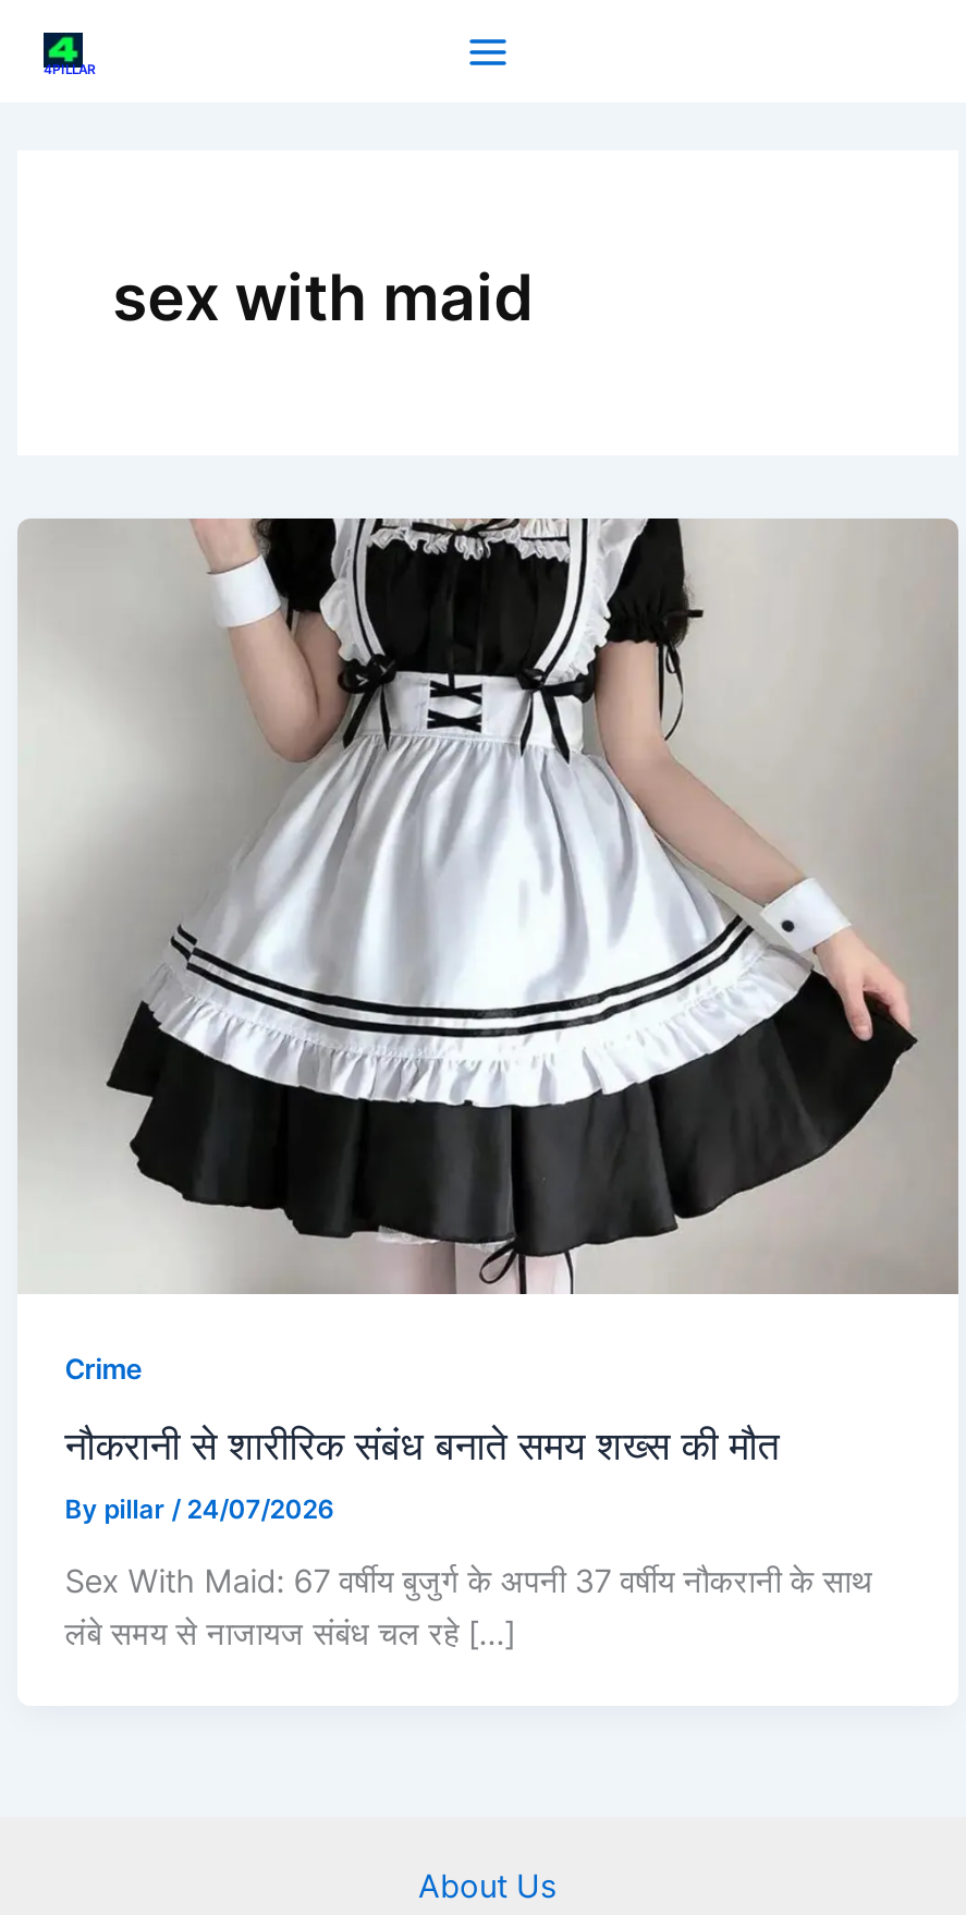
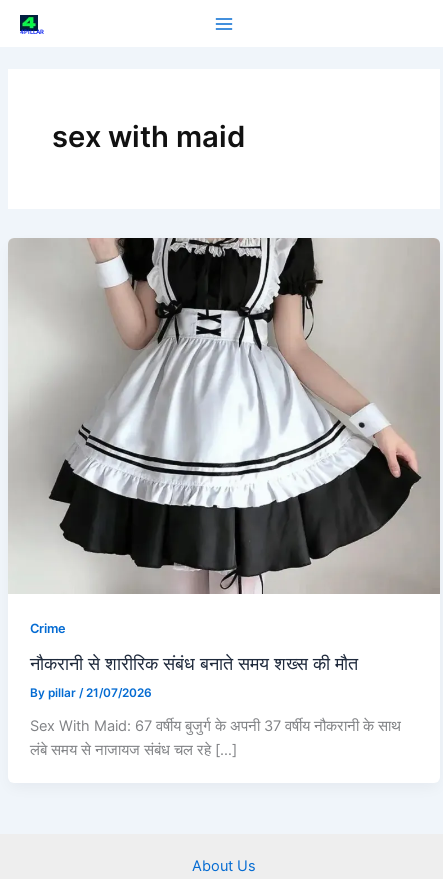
[65,1494,335,1524] By pillar / 24/07/2026 -> [30,686,152,700] By pillar / 21/07/2026

